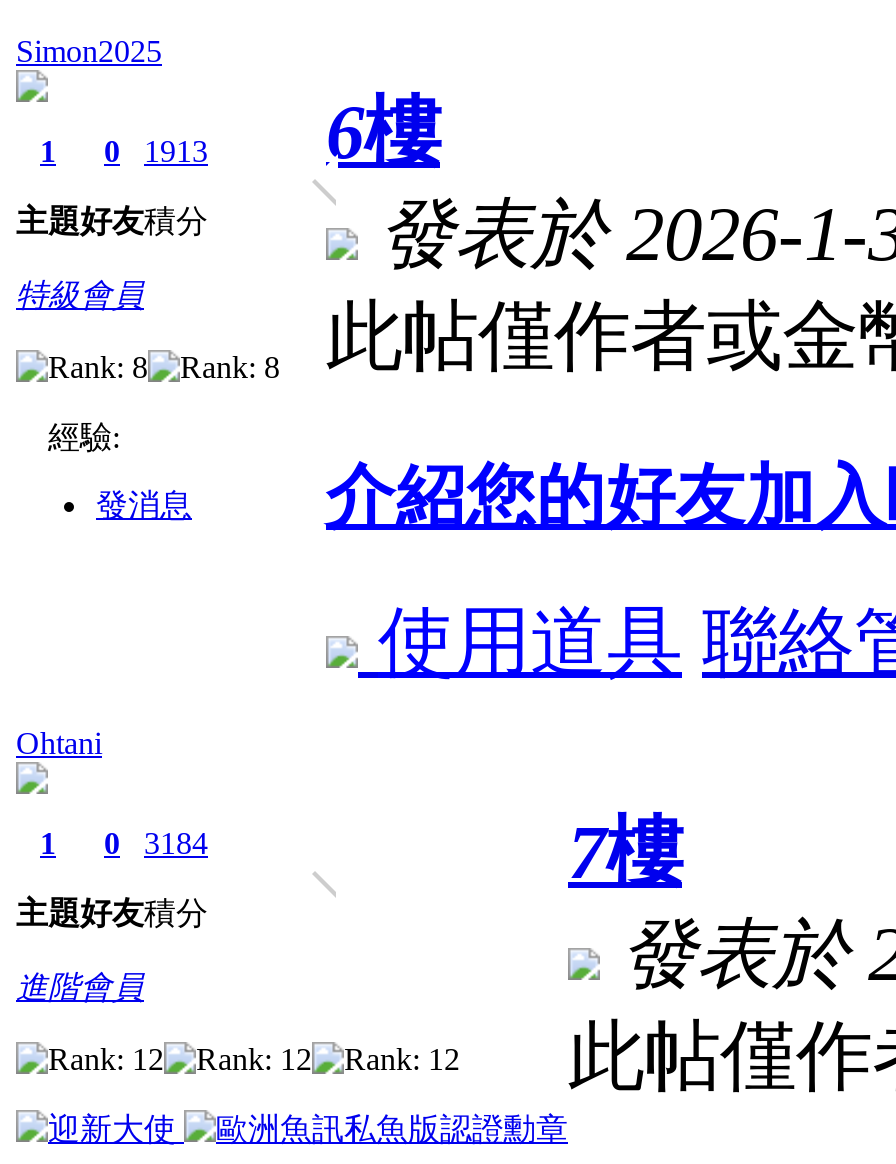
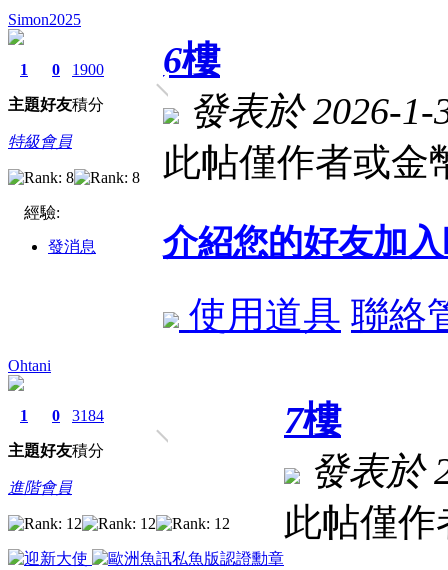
[40,134,208,168] 1 0 1913 -> [20,61,104,78] 1 0 1900

